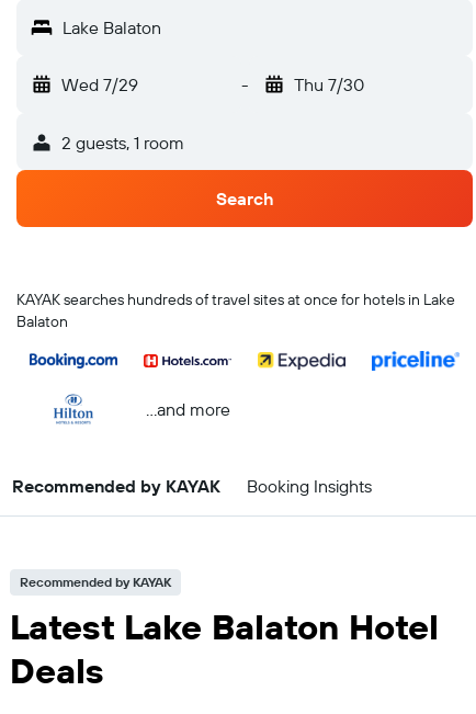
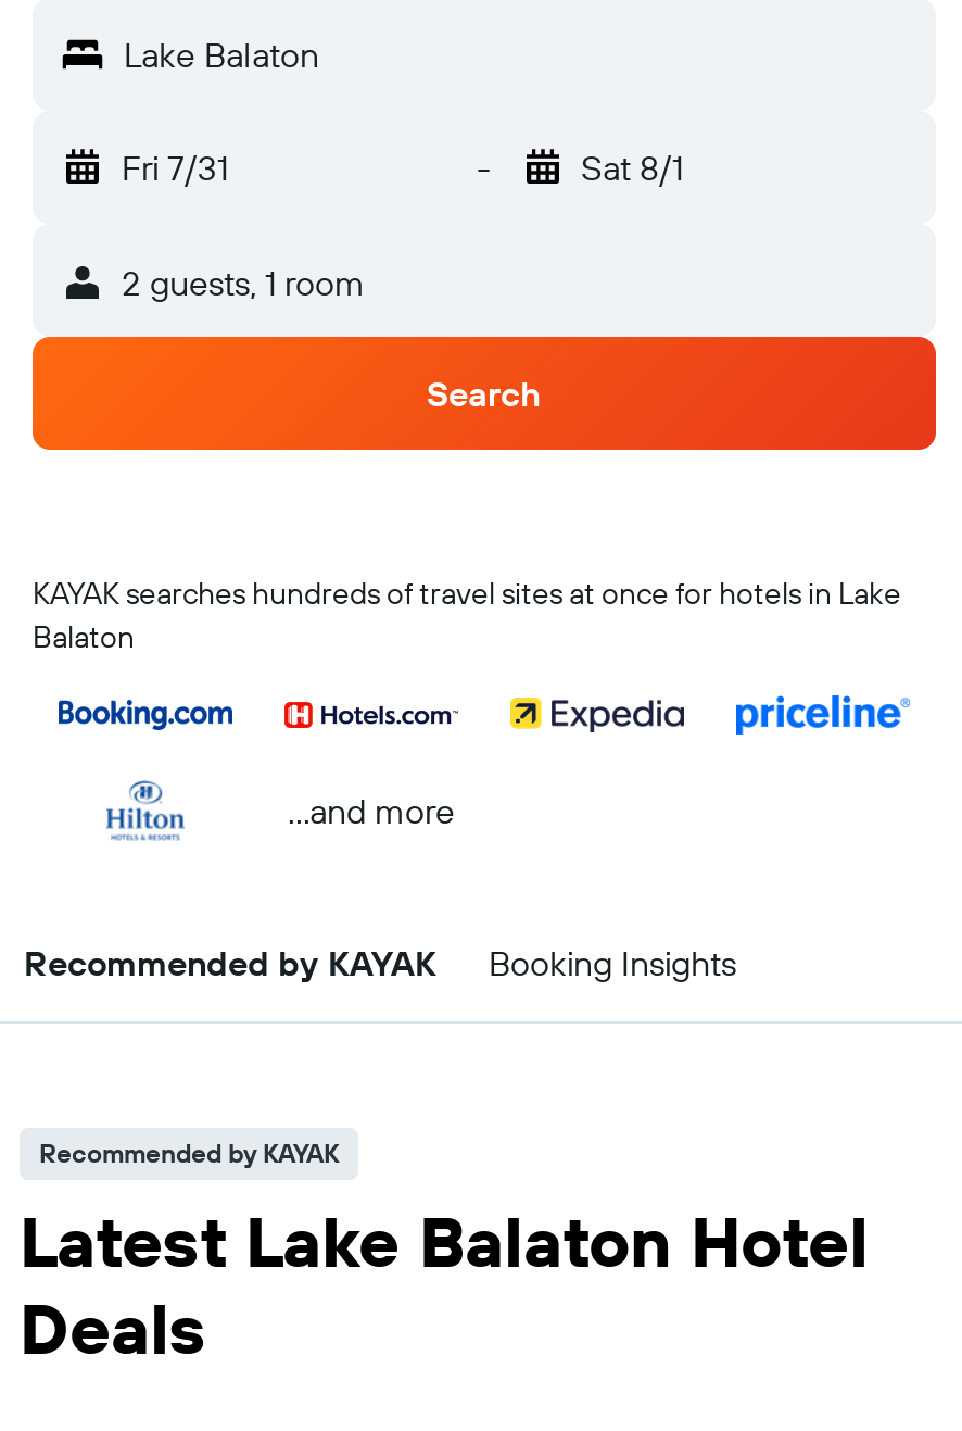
[61,73,138,95] Wed 7/29 -> [122,146,228,189] Fri 7/31
[293,73,364,95] Thu 7/30 -> [581,146,683,189] Sat 8/1

